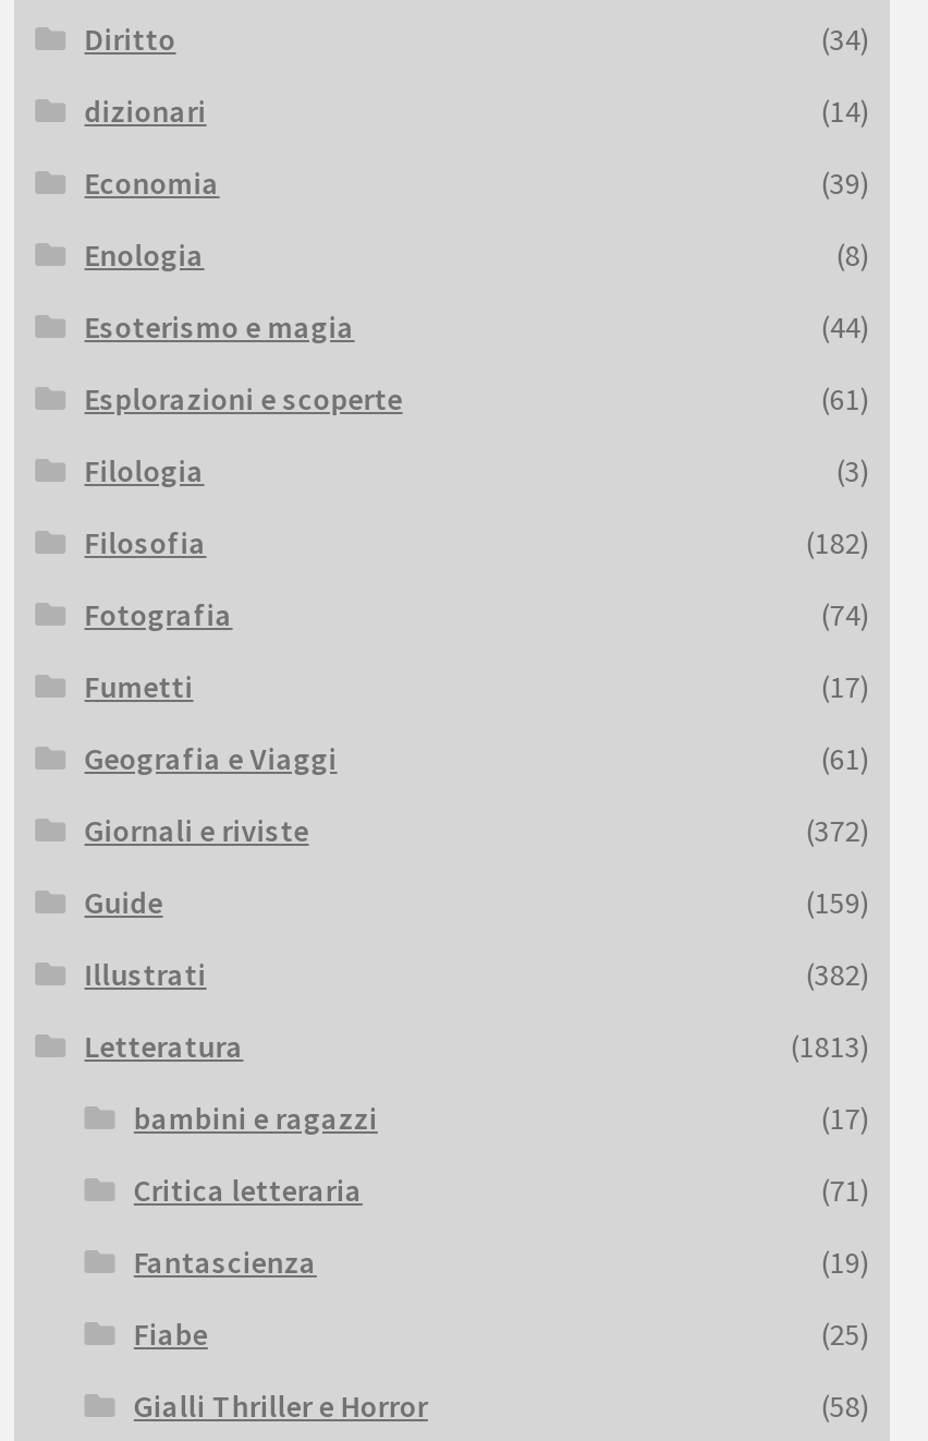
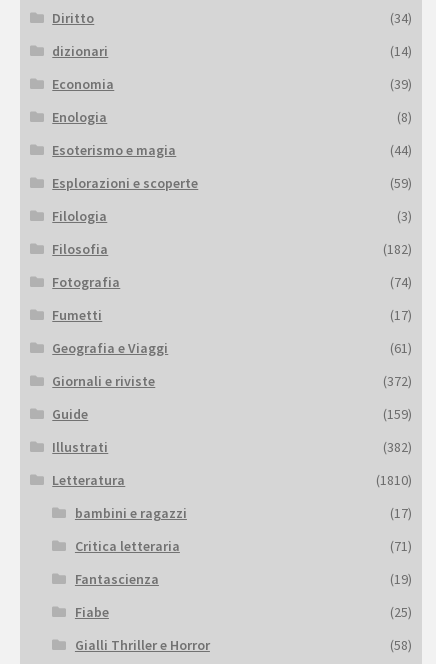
[821,379,869,419] (61) -> [390,174,412,192] (59)
[791,1027,869,1066] (1813) -> [376,471,412,489] (1810)

